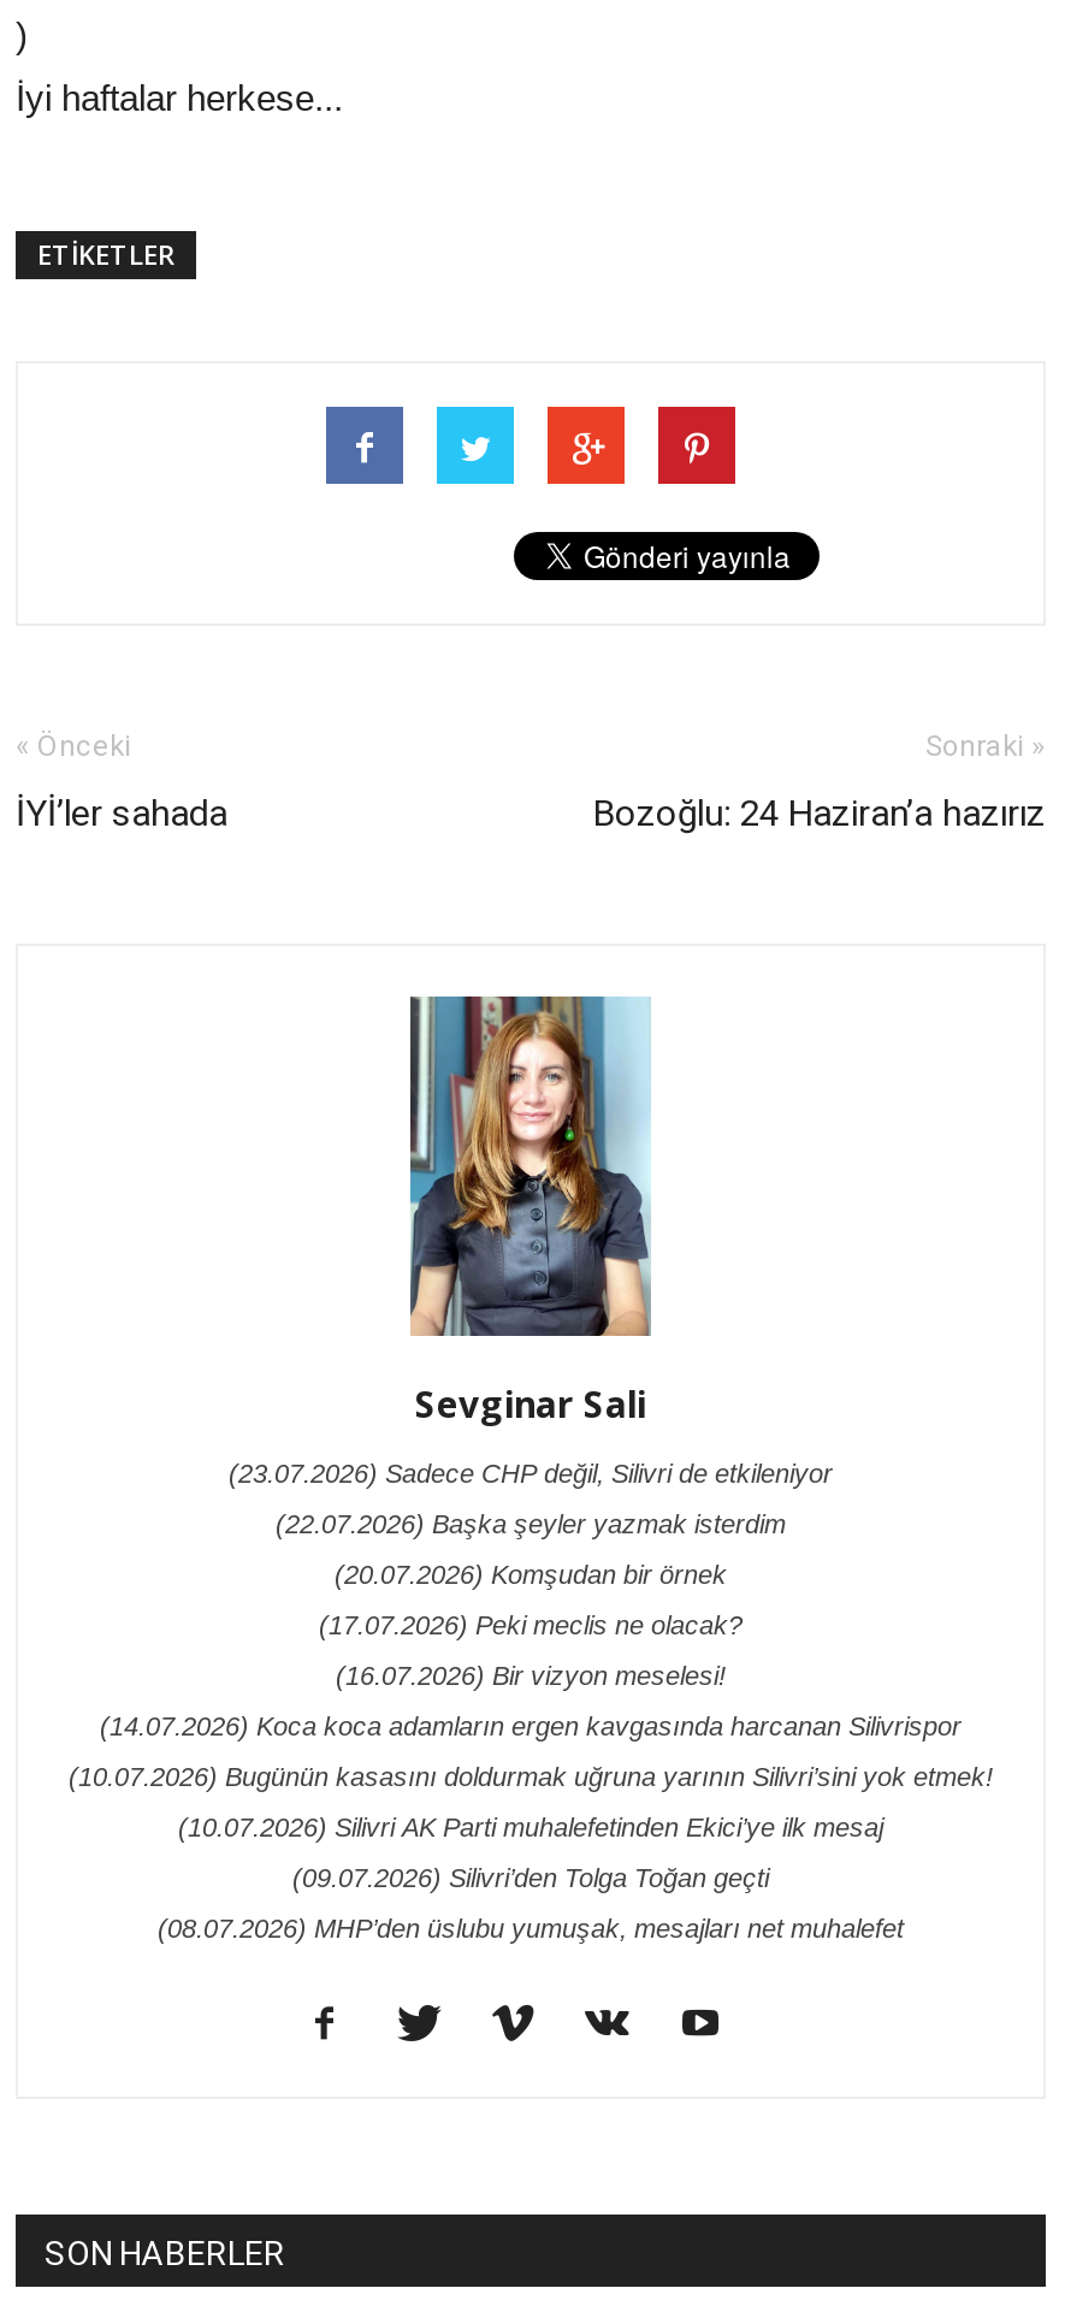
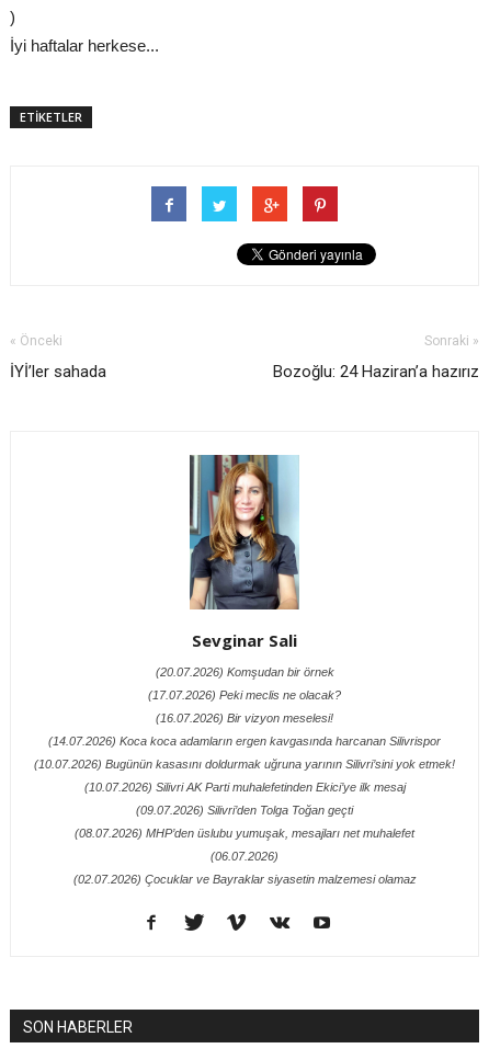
[229,1459,833,1538] (23.07.2026) Sadece CHP değil, Silivri de etkileniyor | (22.07.2026) Başka şeyler yazmak isterdim -> none
moved [69,1560,993,1943] -> [34,665,455,840]: (20.07.2026) Komşudan bir örnek | (17.07.2026) Peki meclis ne olacak? | (16.07.2026) Bir vizyon meselesi! | (14.07.2026) Koca koca adamların ergen kavgasında harcanan Silivrispor | (10.07.2026) Bugünün kasasını doldurmak uğruna yarının Silivri’sini yok etmek! | (10.07.2026) Silivri AK Parti muhalefetinden Ekici’ye ilk mesaj | (09.07.2026) Silivri’den Tolga Toğan geçti | (08.07.2026) MHP’den üslubu yumuşak, mesajları net muhalefet
none -> [73,850,416,886] (06.07.2026) | (02.07.2026) Çocuklar ve Bayraklar siyasetin malzemesi olamaz

